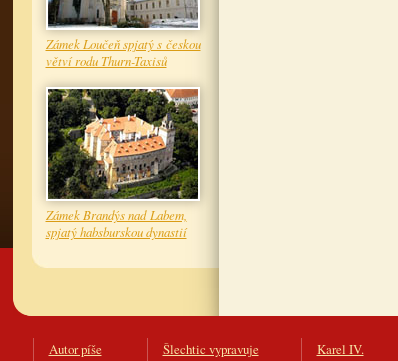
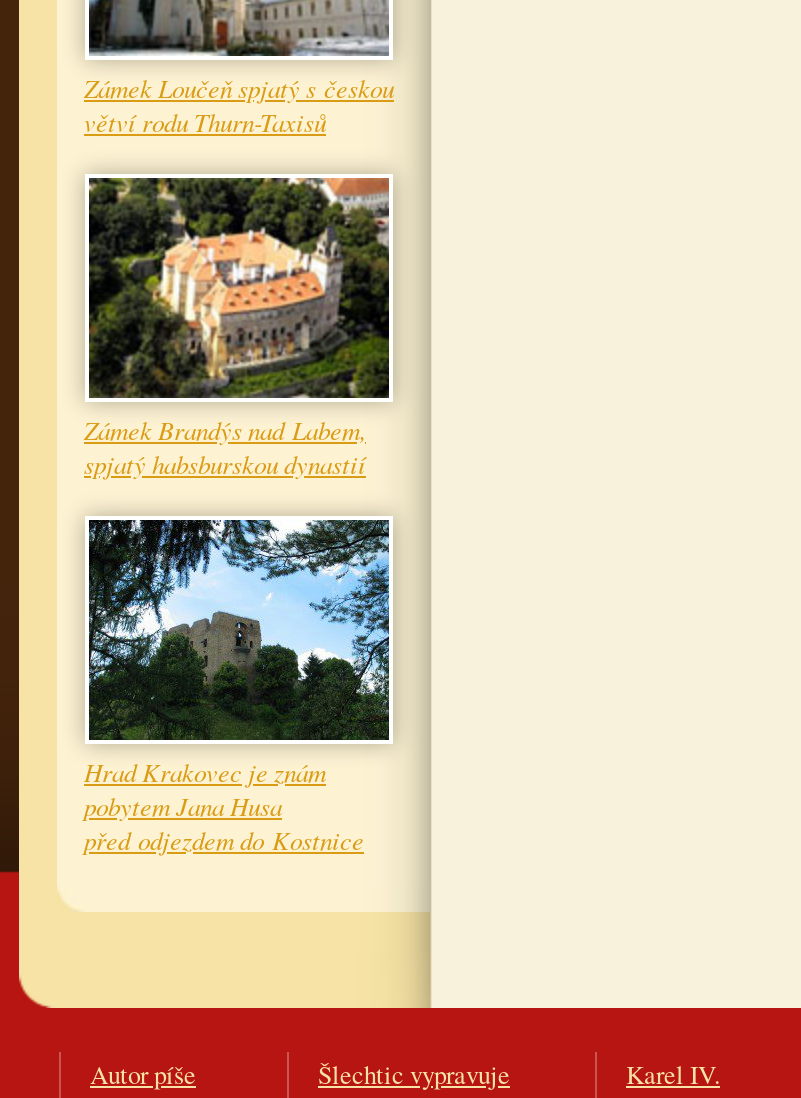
none -> [84,518,393,856] [image] | Hrad Krakovec je znám | pobytem Jana Husa | před odjezdem do Kostnice

